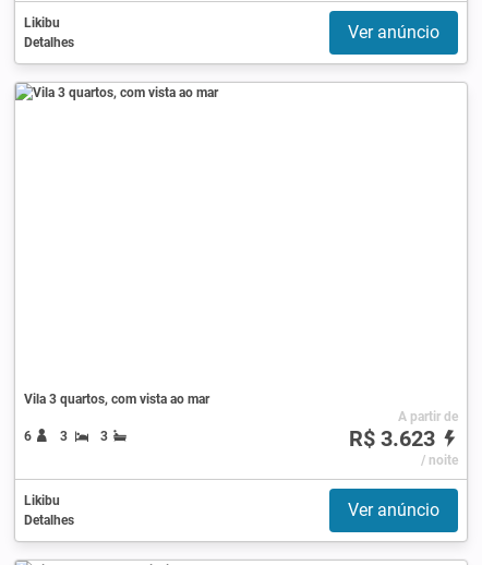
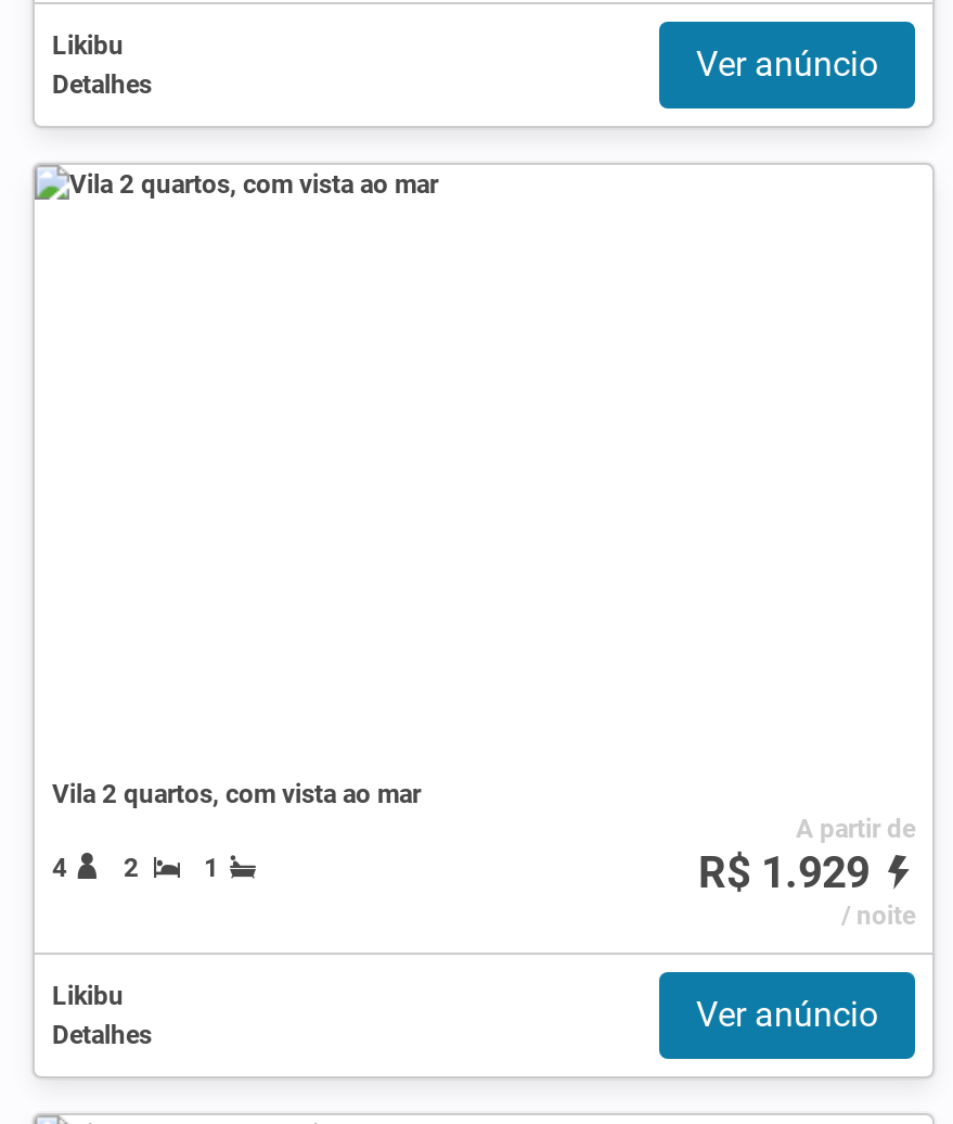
[24,392,209,407] Vila 3 quartos, com vista ao mar -> [52,779,421,809] Vila 2 quartos, com vista ao mar
[24,429,32,444] 6 -> [52,853,67,883] 4
[60,429,68,444] 3 -> [124,853,139,883] 2
[100,429,108,444] 3 -> [204,853,219,883] 1
[349,425,441,452] R$ 3.623 -> [698,846,880,898] R$ 1.929

